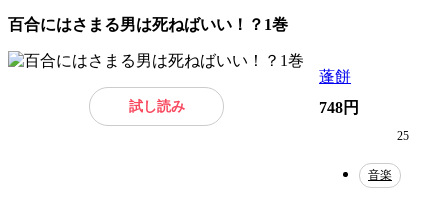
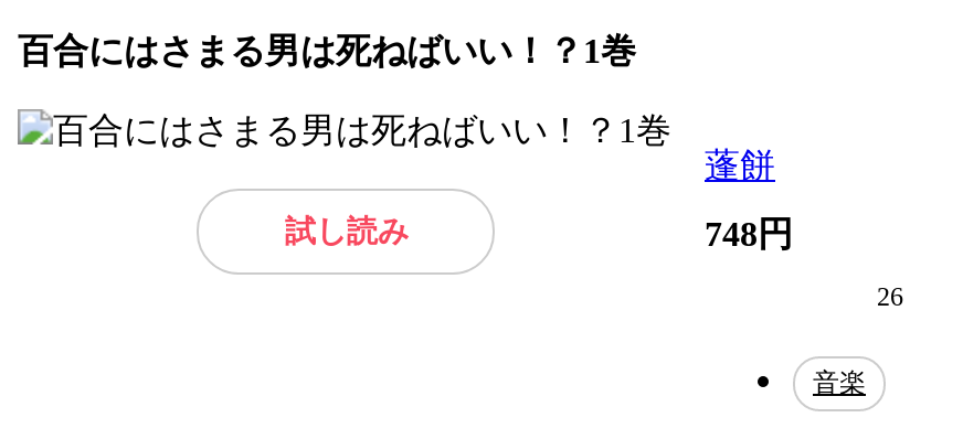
[397,129,409,143] 25 -> [877,281,903,312] 26

